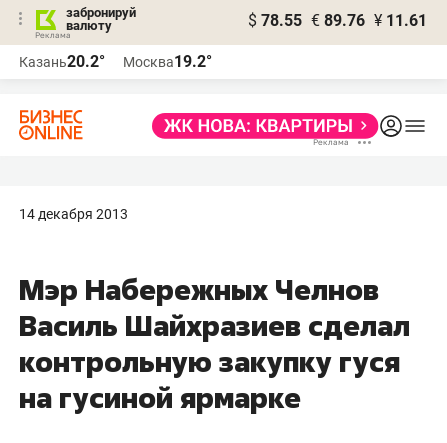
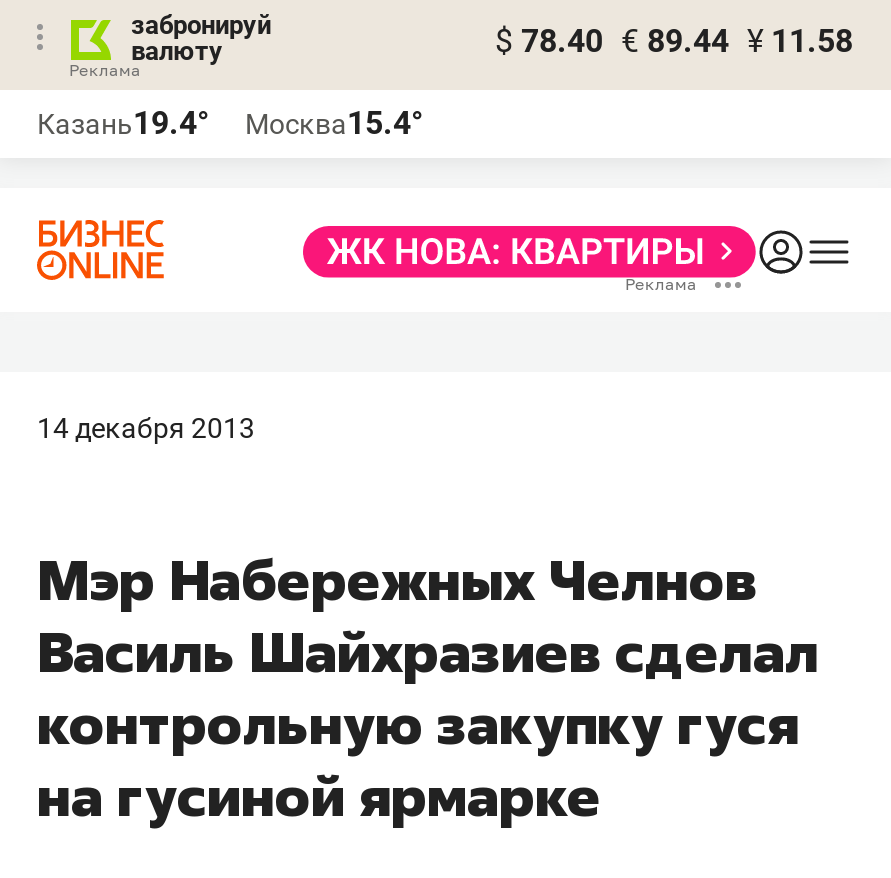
[248,11,427,30] $ 78.55 € 89.76 ¥ 11.61 -> [495,22,853,60] $ 78.40 € 89.44 ¥ 11.58
[19,52,105,71] Казань20.2° -> [37,104,209,142] Казань19.4°
[123,52,212,71] Москва19.2° -> [245,104,423,142] Москва15.4°

